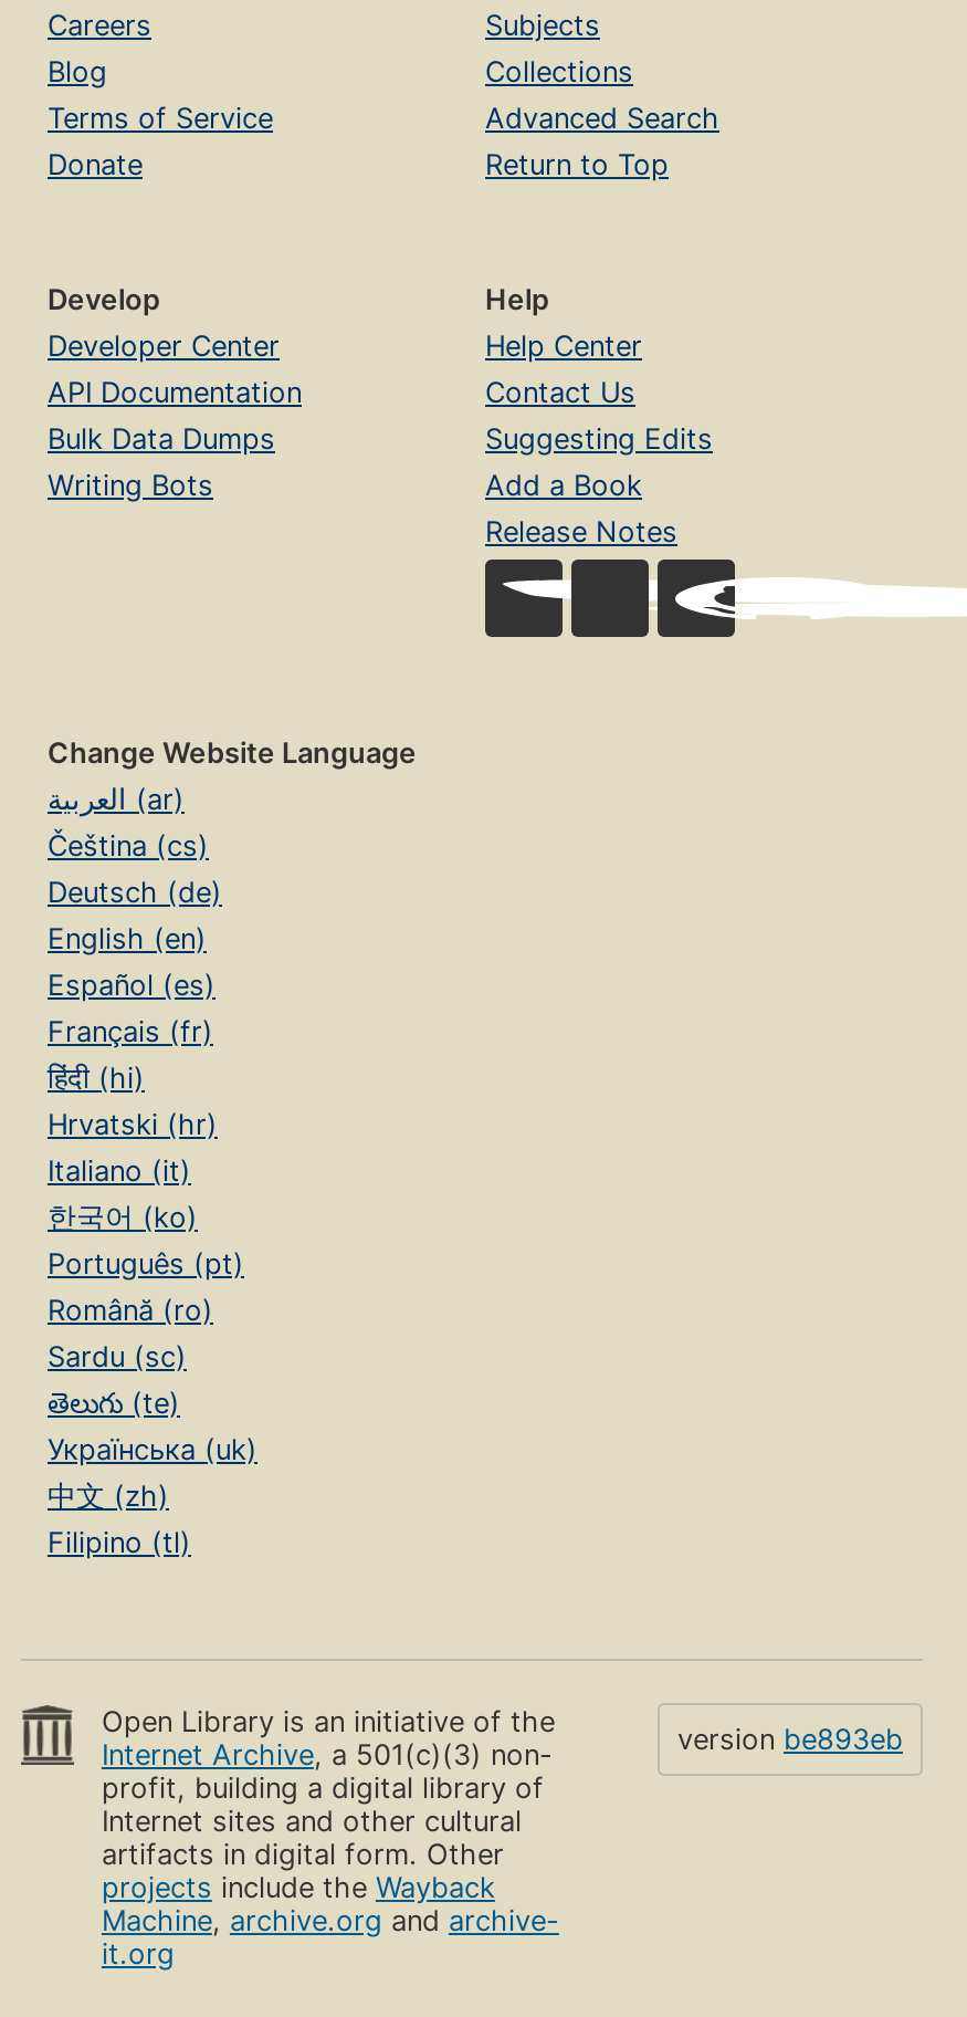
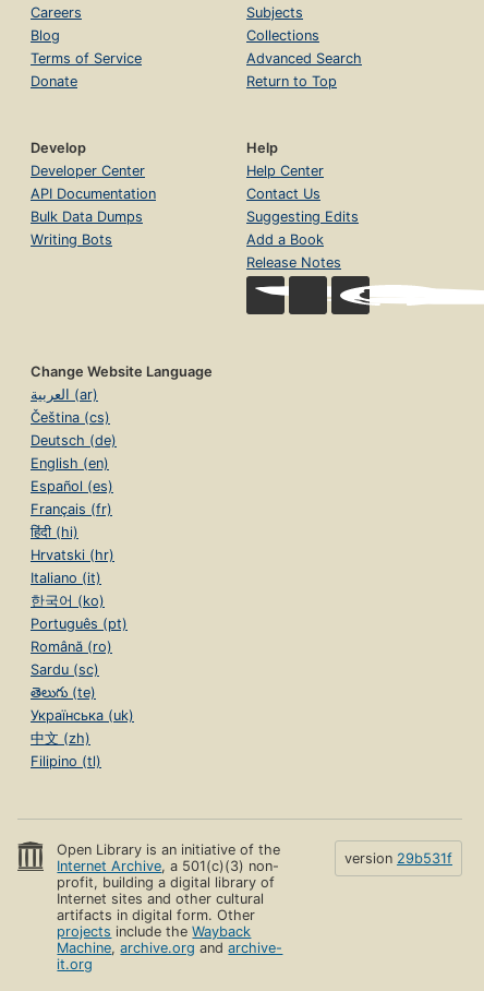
[677,1723,903,1756] version be893eb -> [344,850,452,867] version 29b531f

